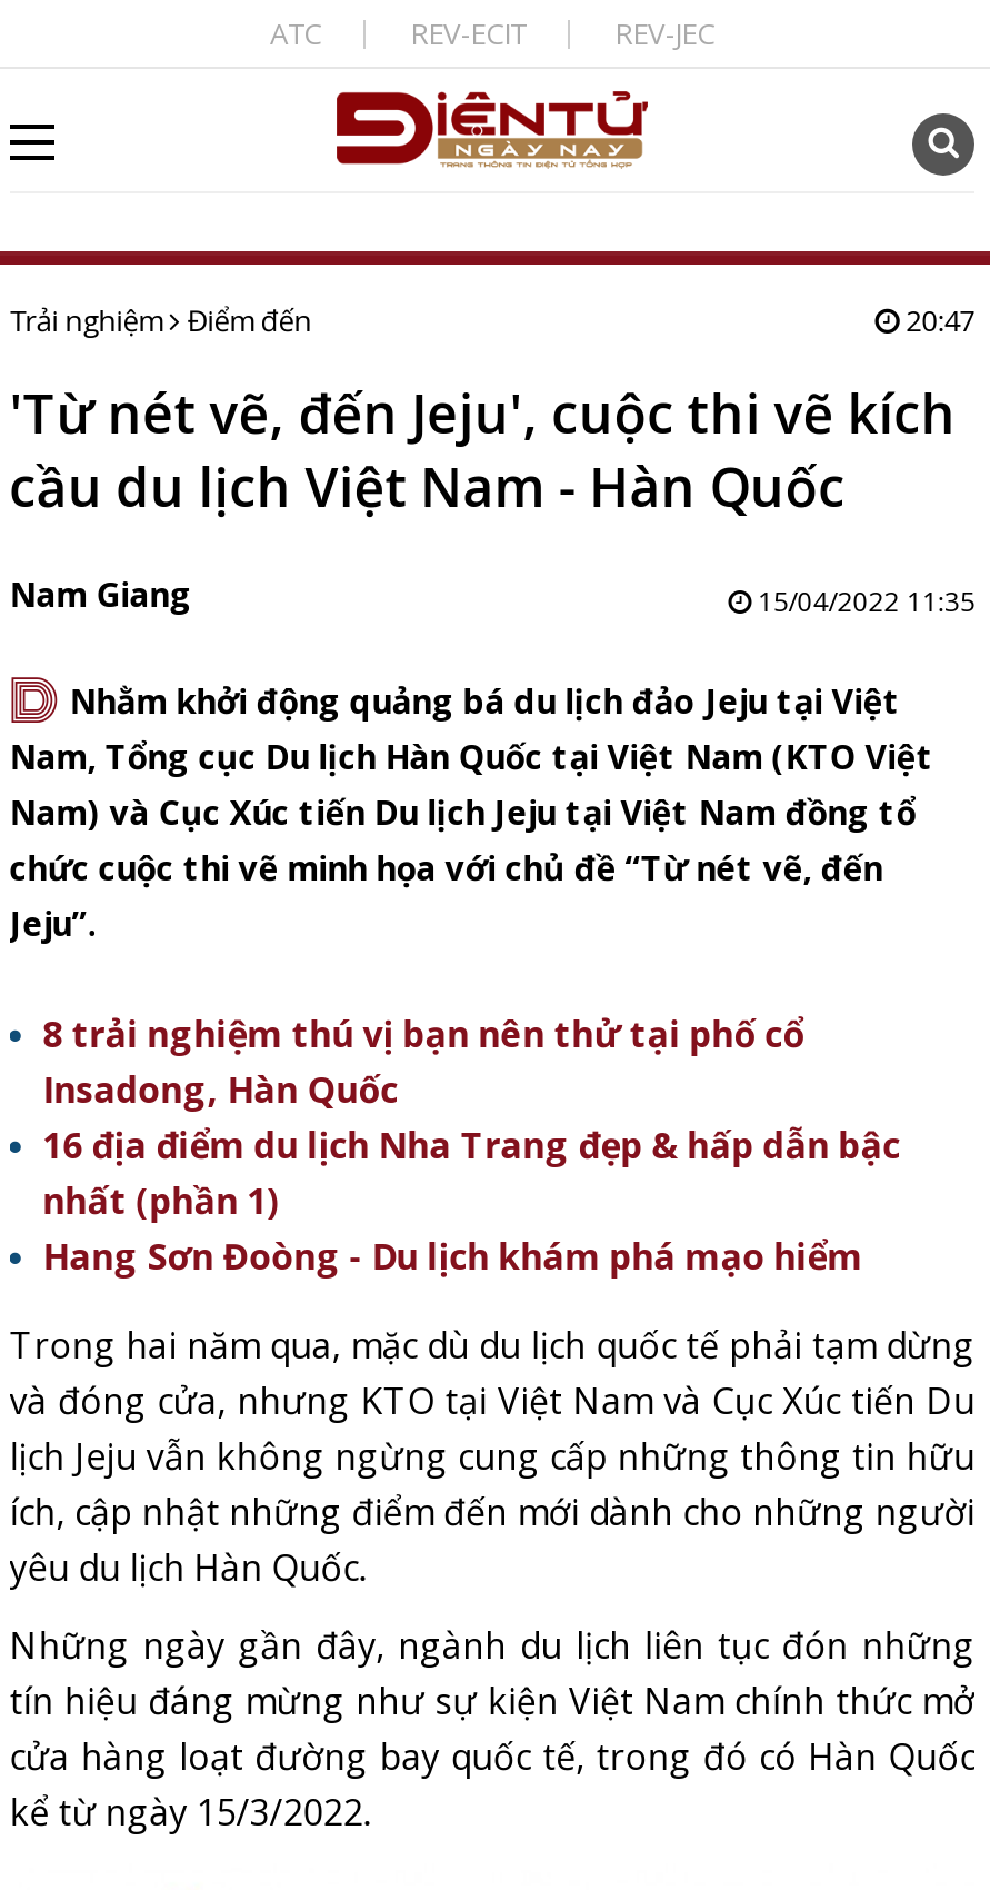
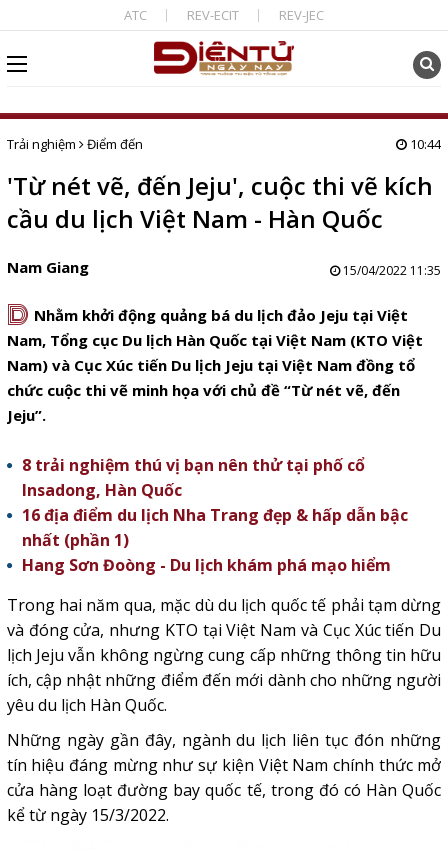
[900,300,975,340] 20:47 -> [407,135,441,153] 10:44

